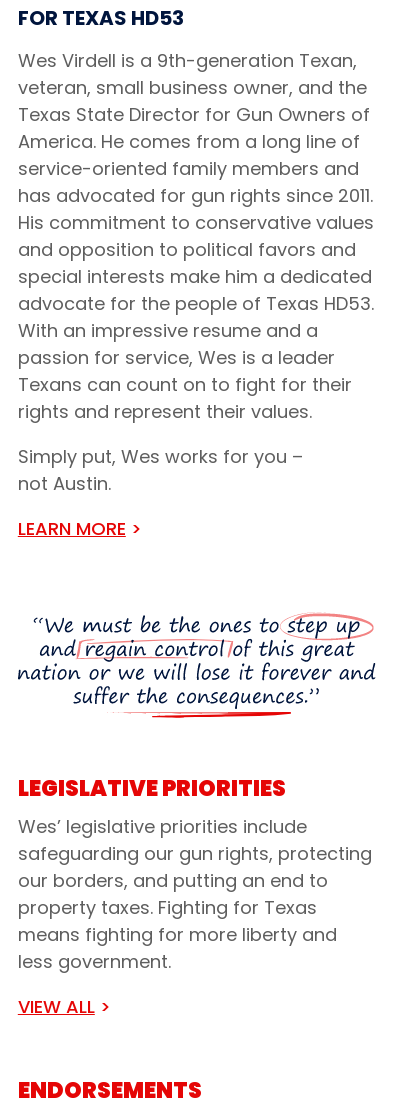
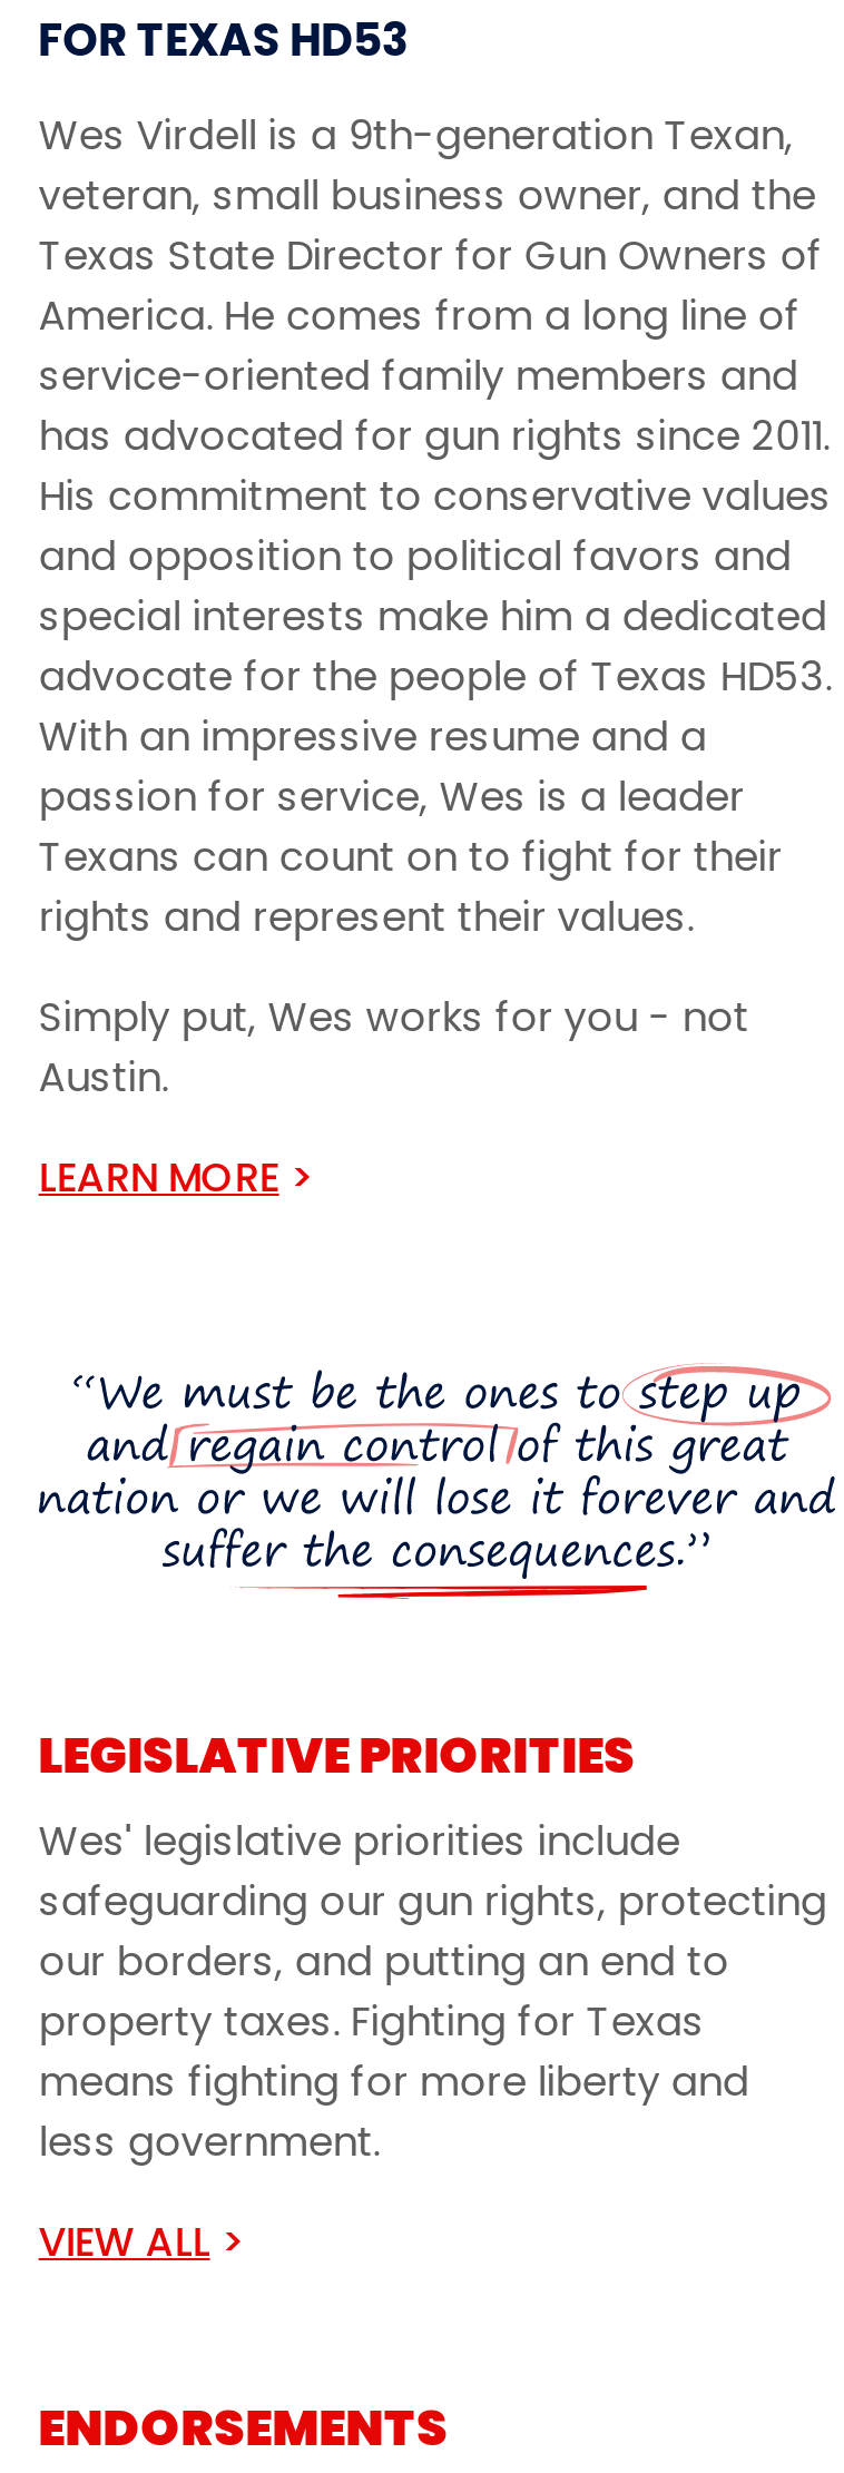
[18,444,303,496] Simply put, Wes works for you – | not Austin. -> [39,989,749,1104] Simply put, Wes works for you - not | Austin.
[18,814,307,839] Wes’ legislative priorities include -> [39,1812,680,1868] Wes' legislative priorities include

